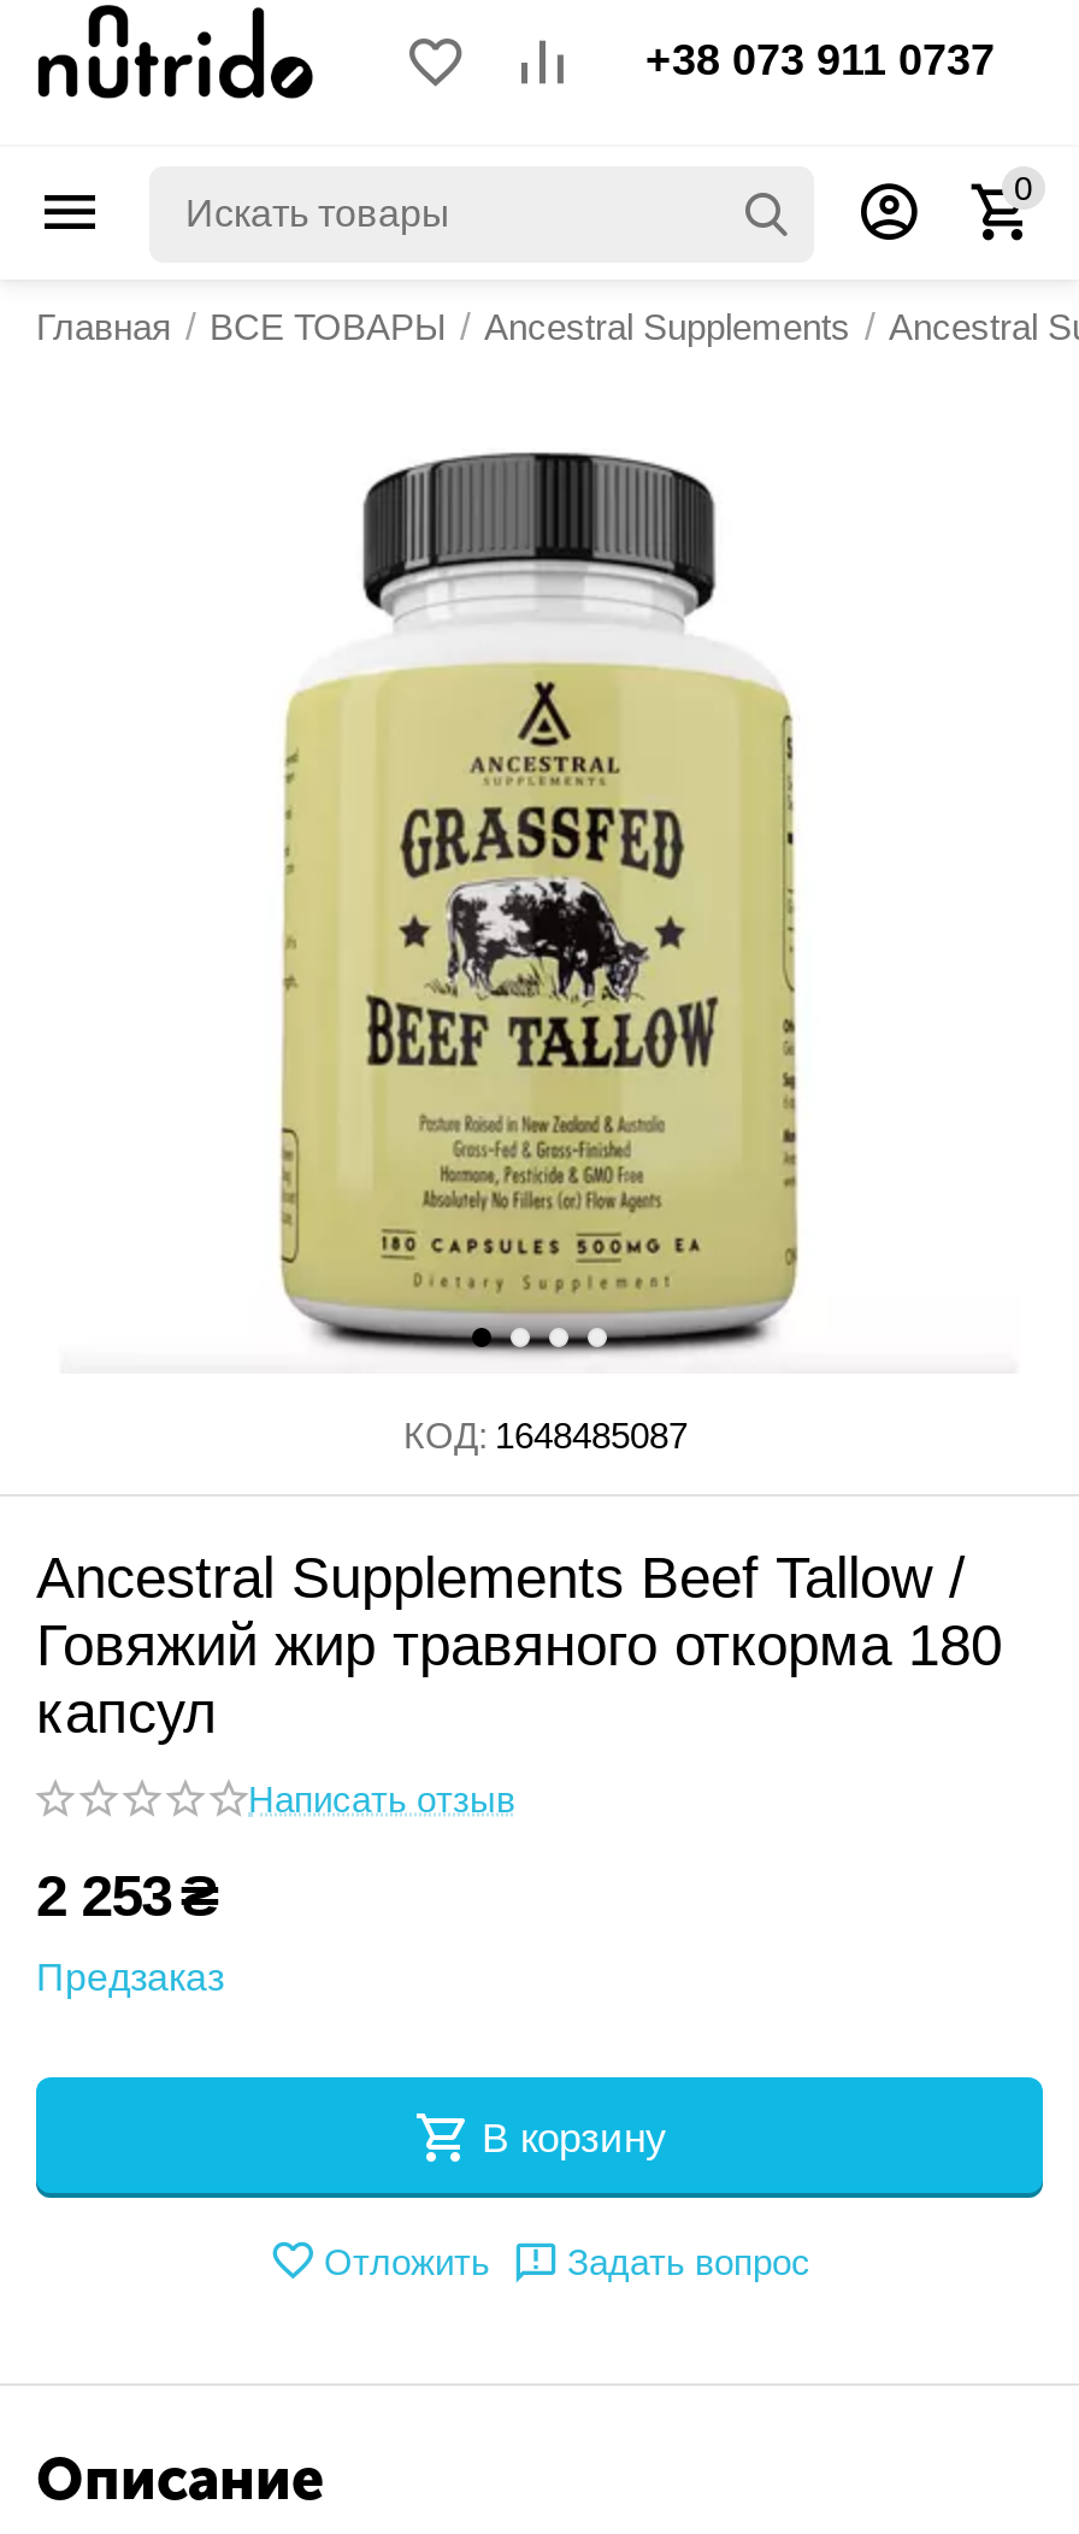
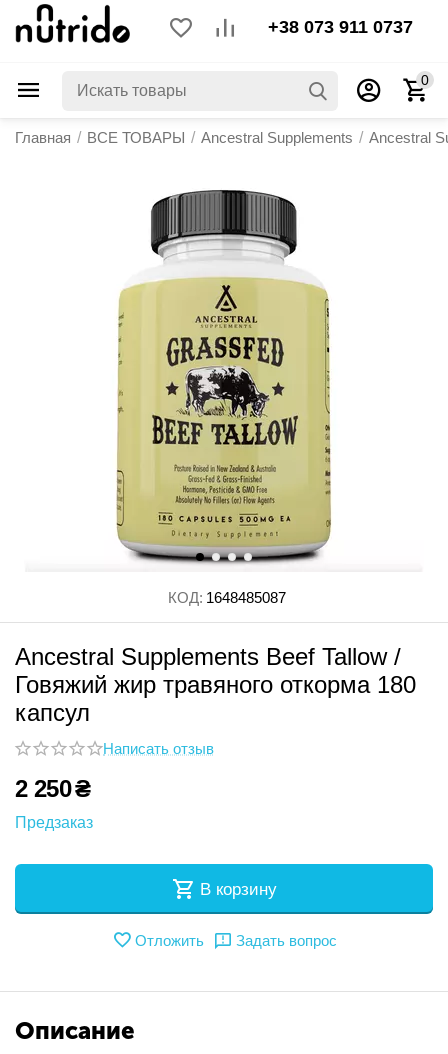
[36,1863,218,1928] 2 253 ₴ -> [15,775,90,802] 2 250 ₴

